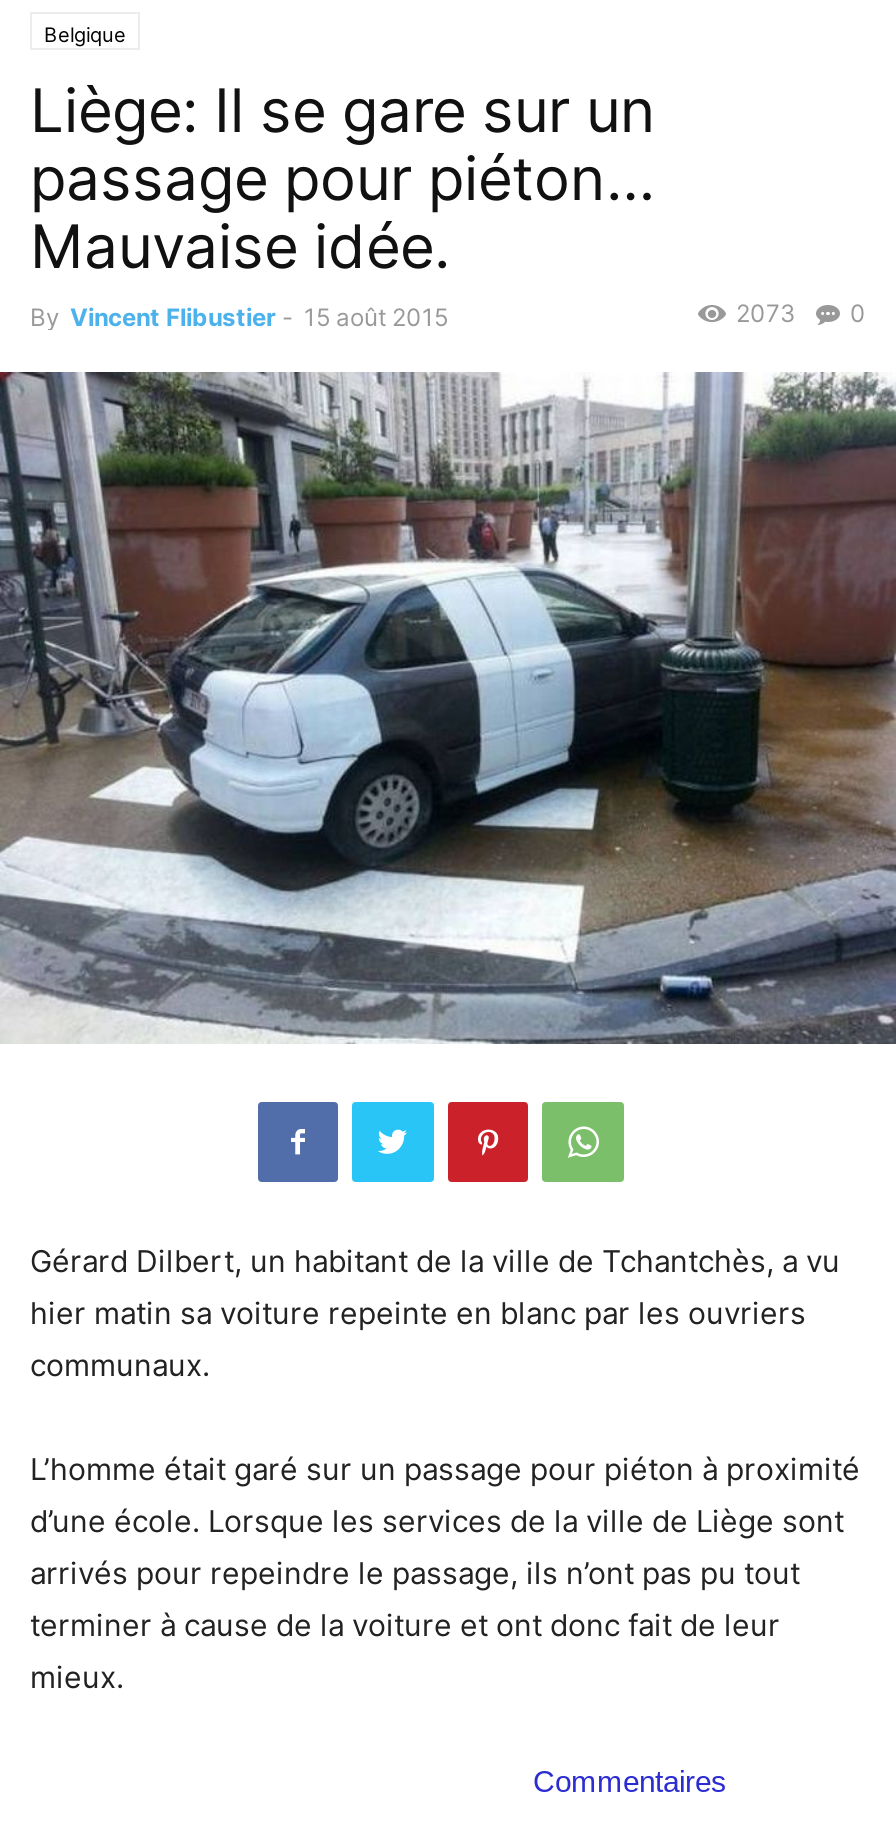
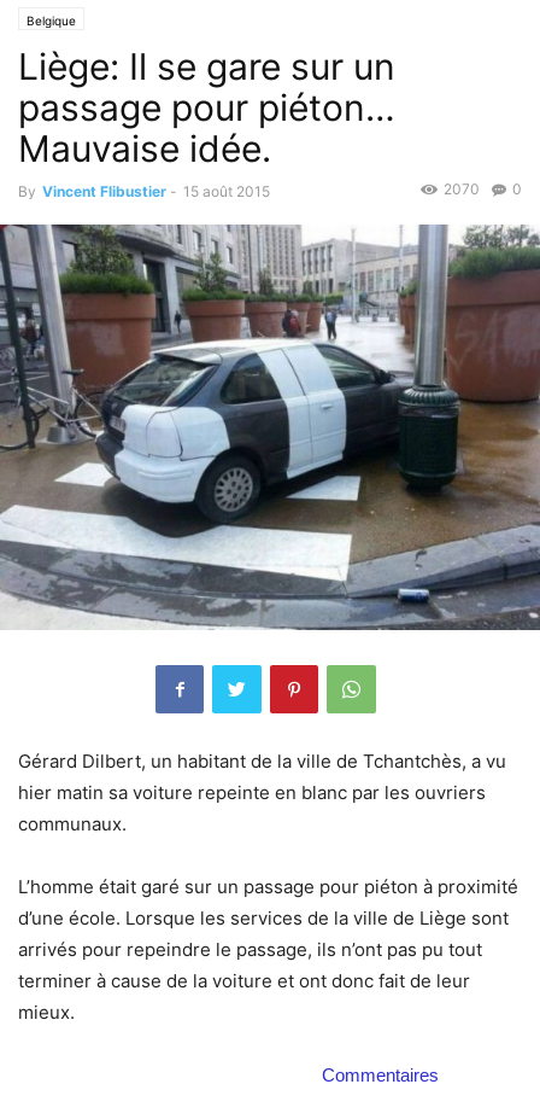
[736,298,866,328] 2073 0 -> [444,180,522,198] 2070 0

